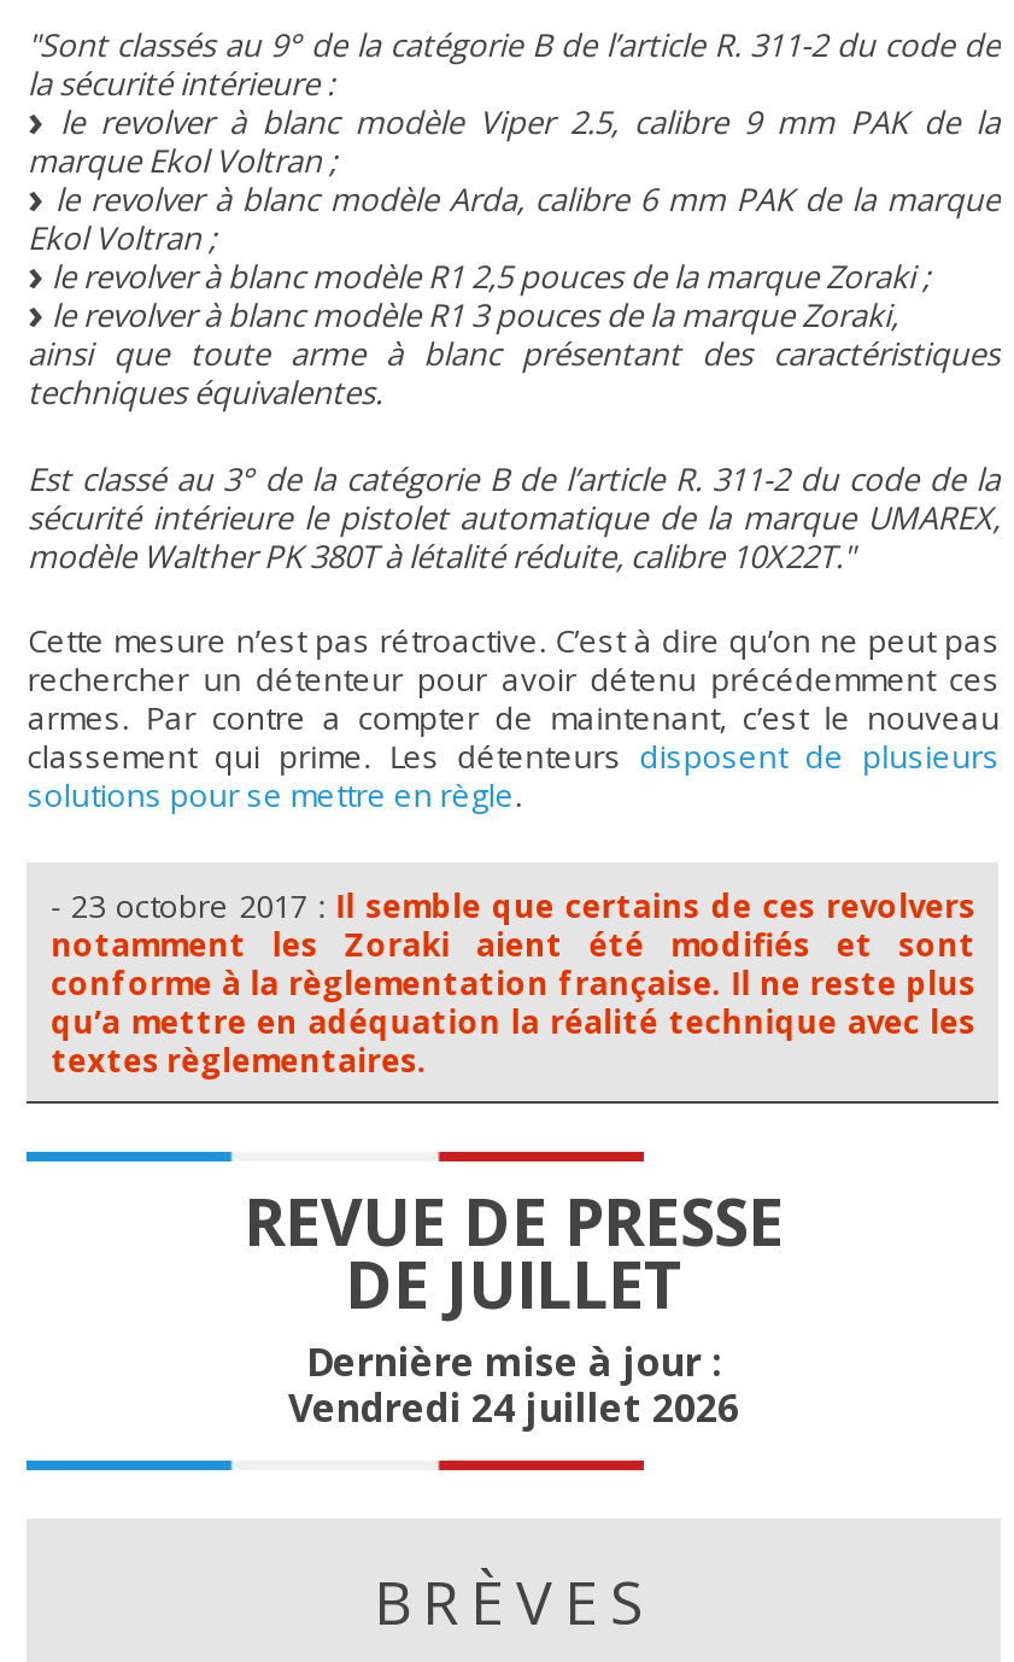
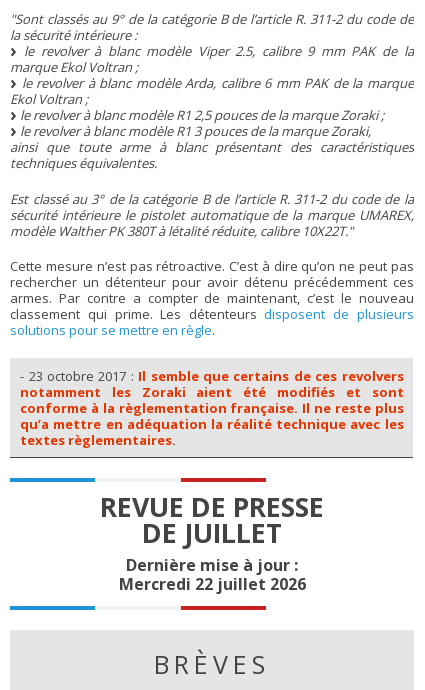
[288,1382,739,1435] Vendredi 24 juillet 2026 -> [118,573,305,595] Mercredi 22 juillet 2026

